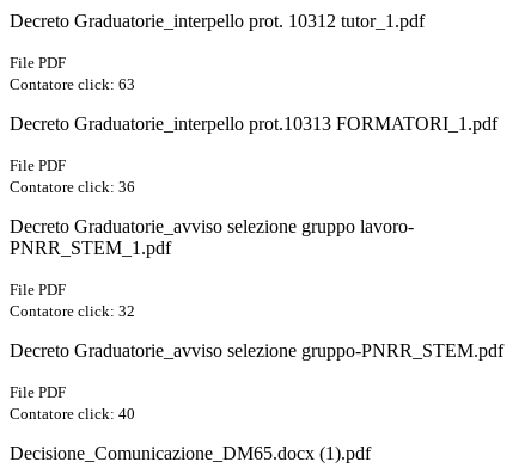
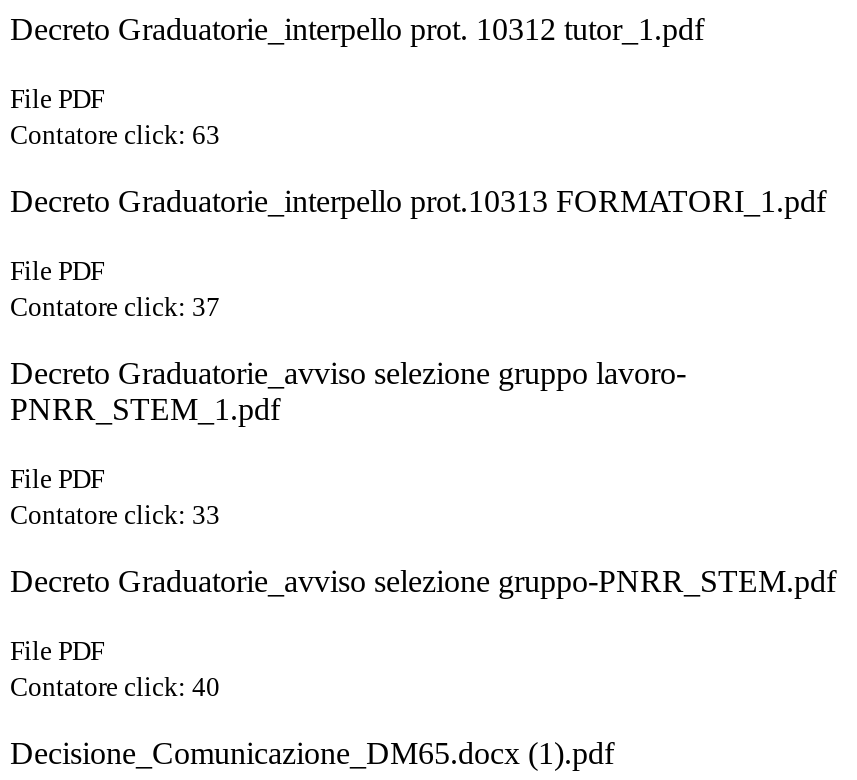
[10,178,135,196] Contatore click: 36 -> [10,292,220,322] Contatore click: 37
[10,302,135,320] Contatore click: 32 -> [10,500,220,530] Contatore click: 33

